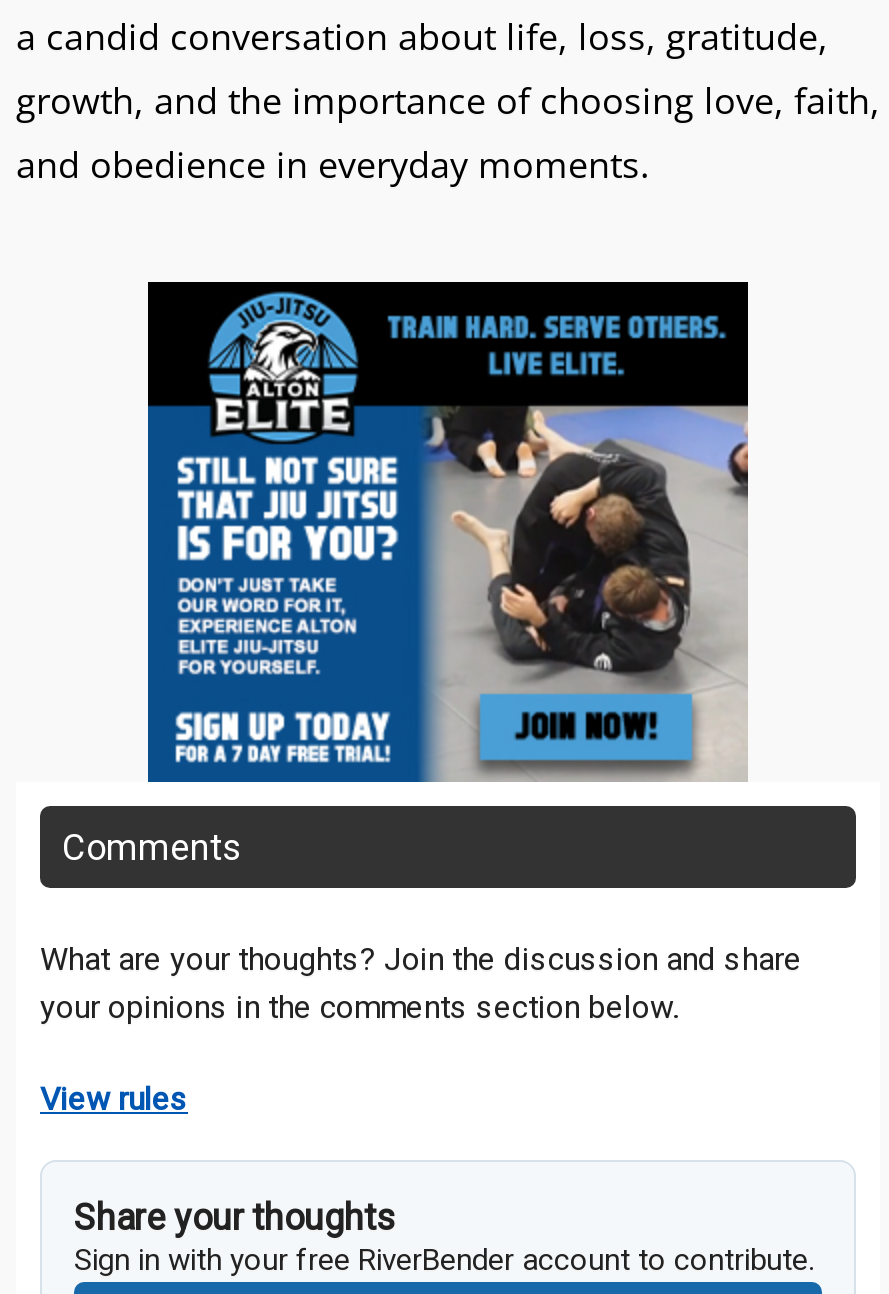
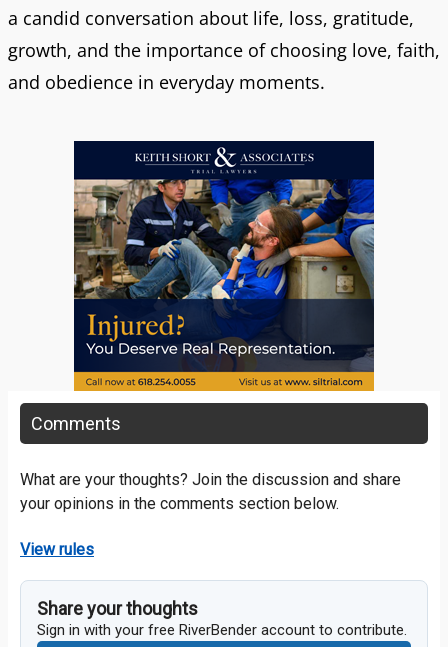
[146,282,750,784] [image] -> [73,141,375,392] [image]

